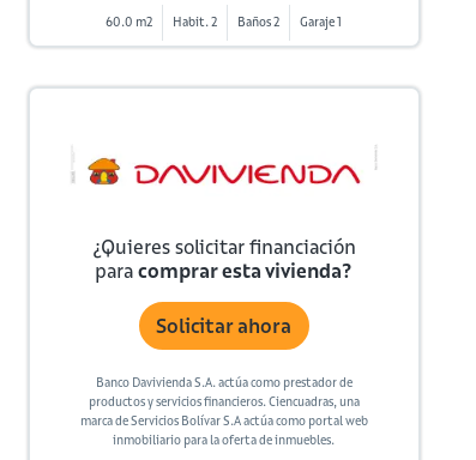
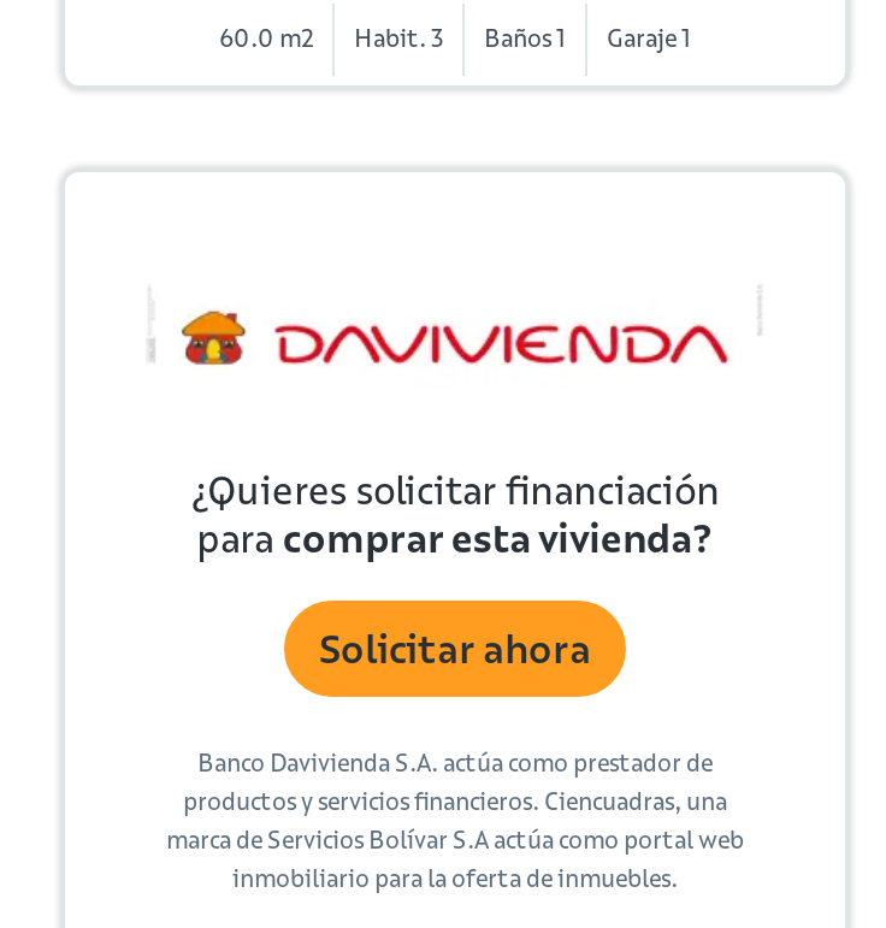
[173,14,217,30] Habit. 2 -> [354,22,443,54] Habit. 3
[238,14,280,30] Baños 2 -> [484,22,566,54] Baños 1

